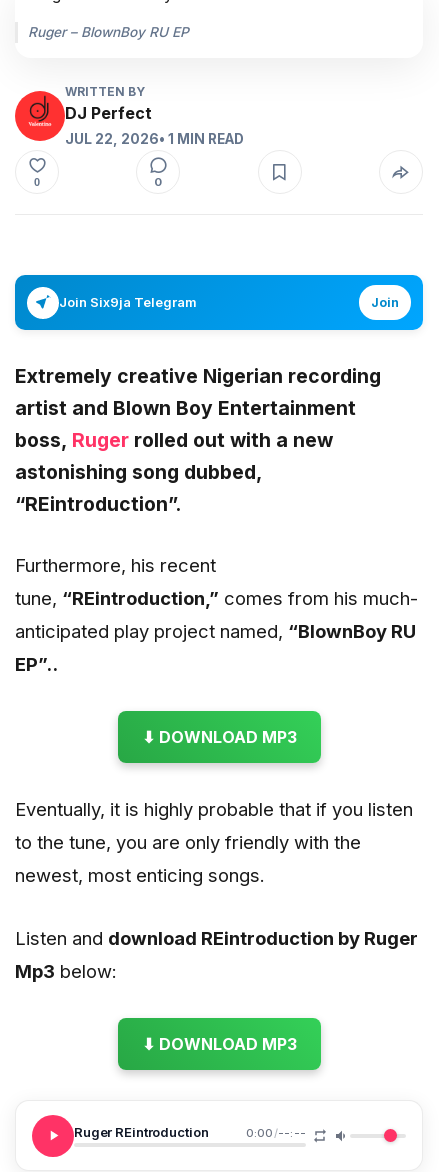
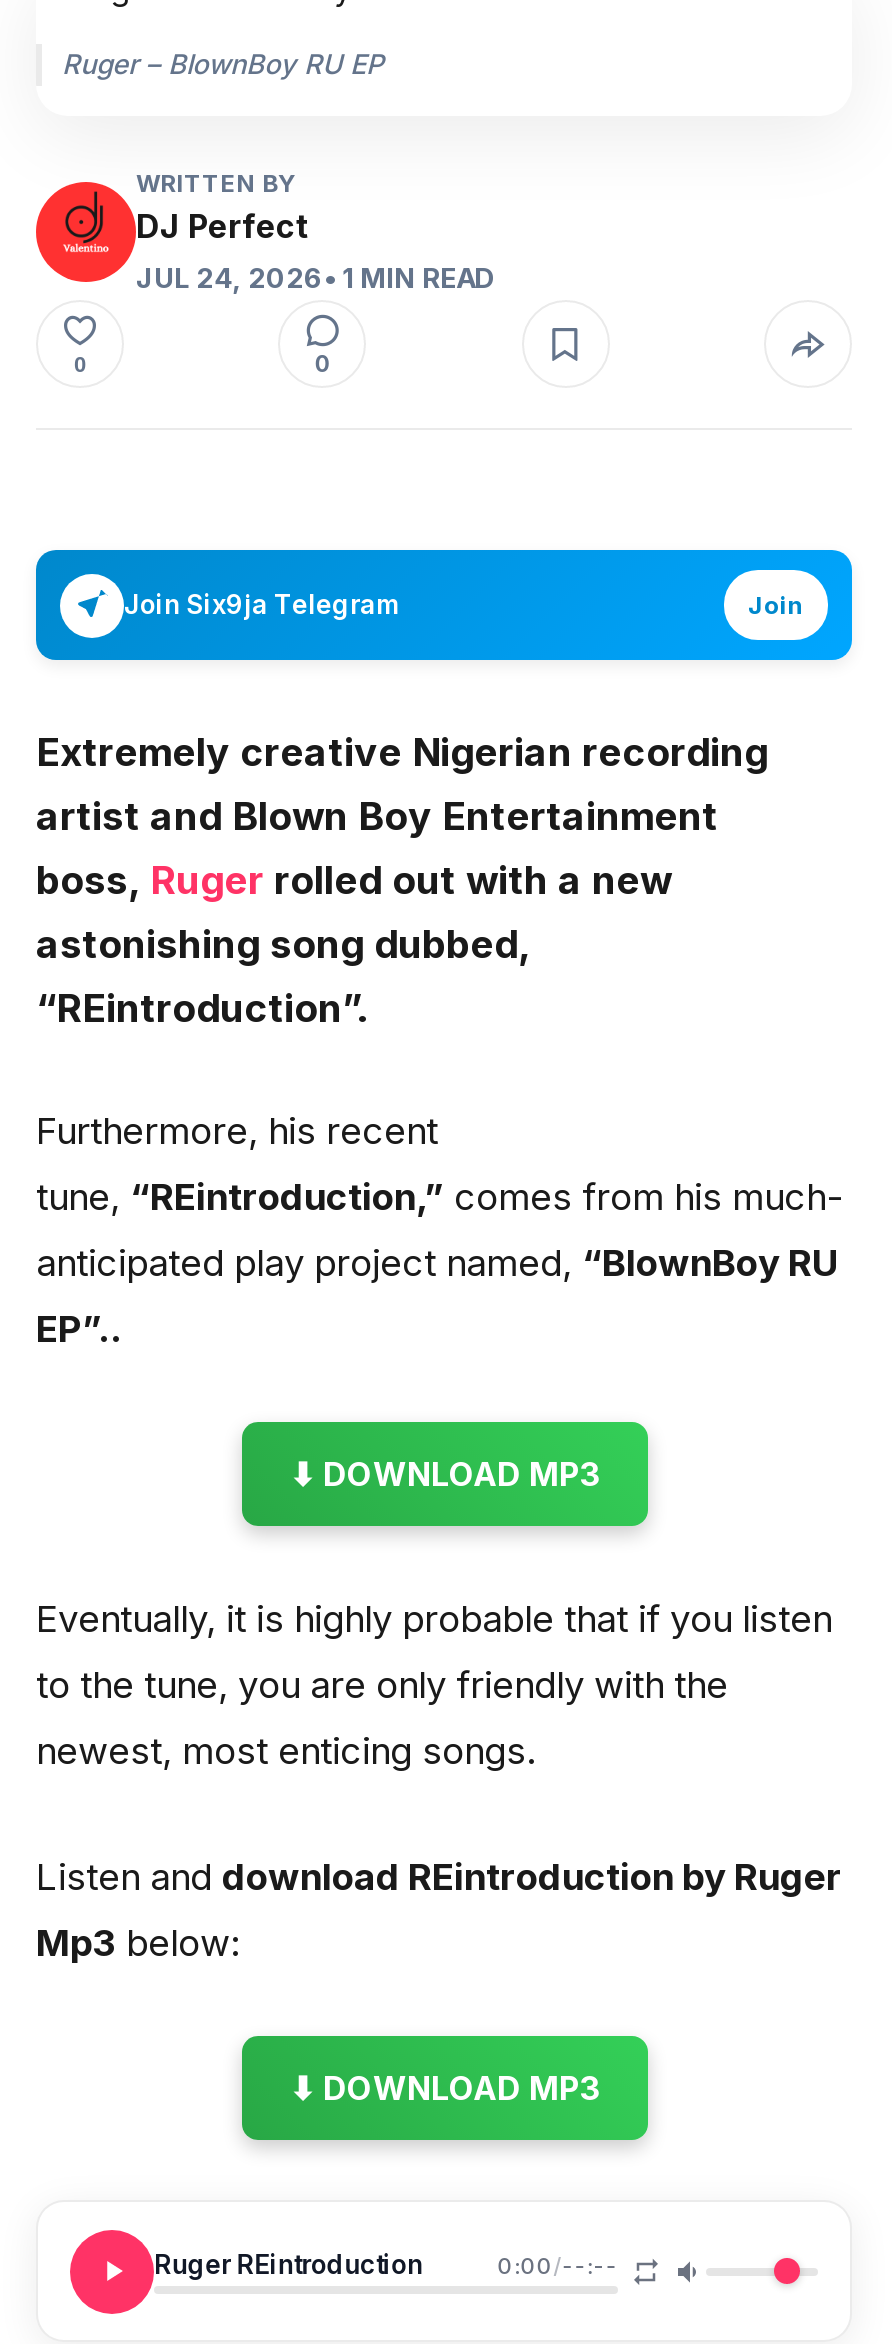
[65,131,244,147] JUL 22, 2026 • 1 MIN READ -> [136,262,494,294] JUL 24, 2026 • 1 MIN READ

